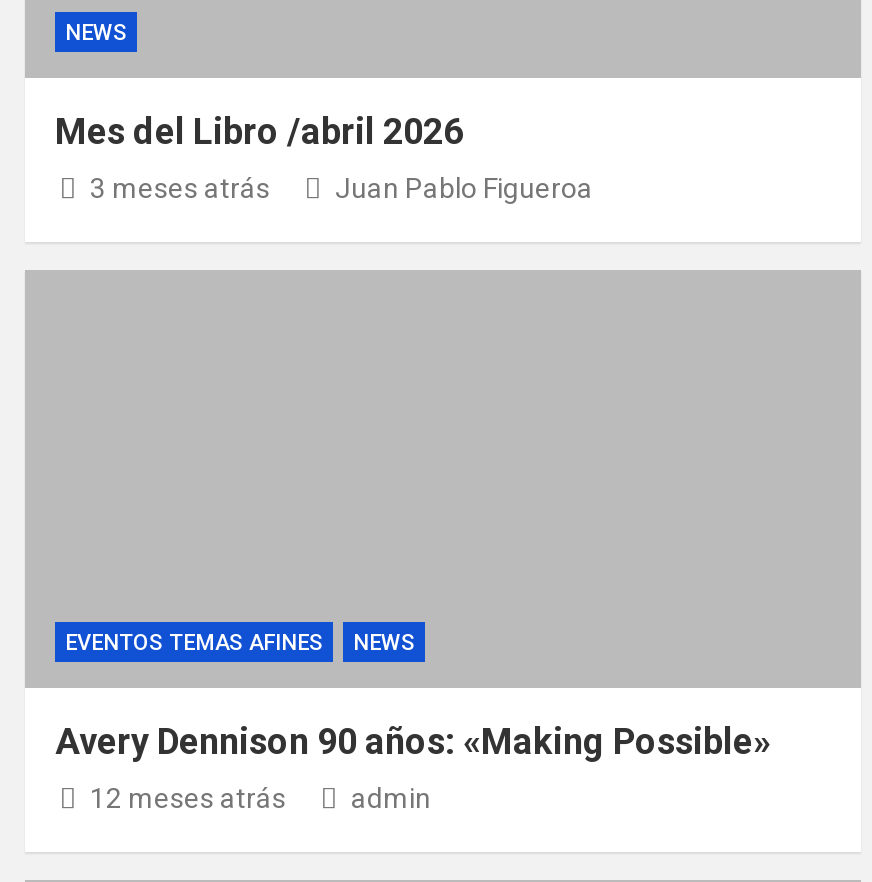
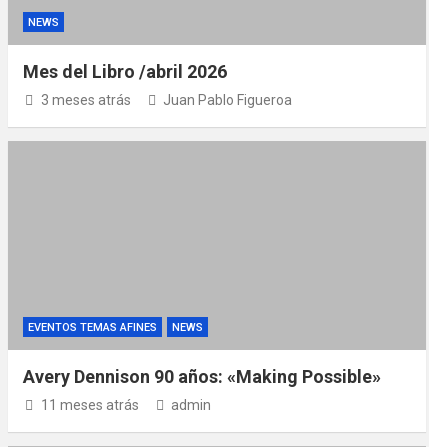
[90,782,286,814] 12 meses atrás -> [40,397,138,413] 11 meses atrás

